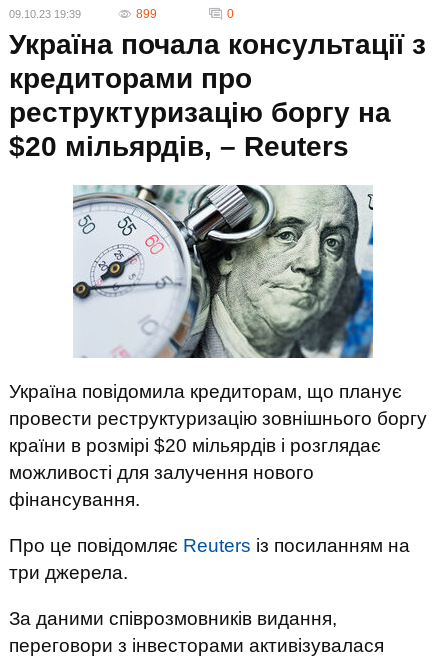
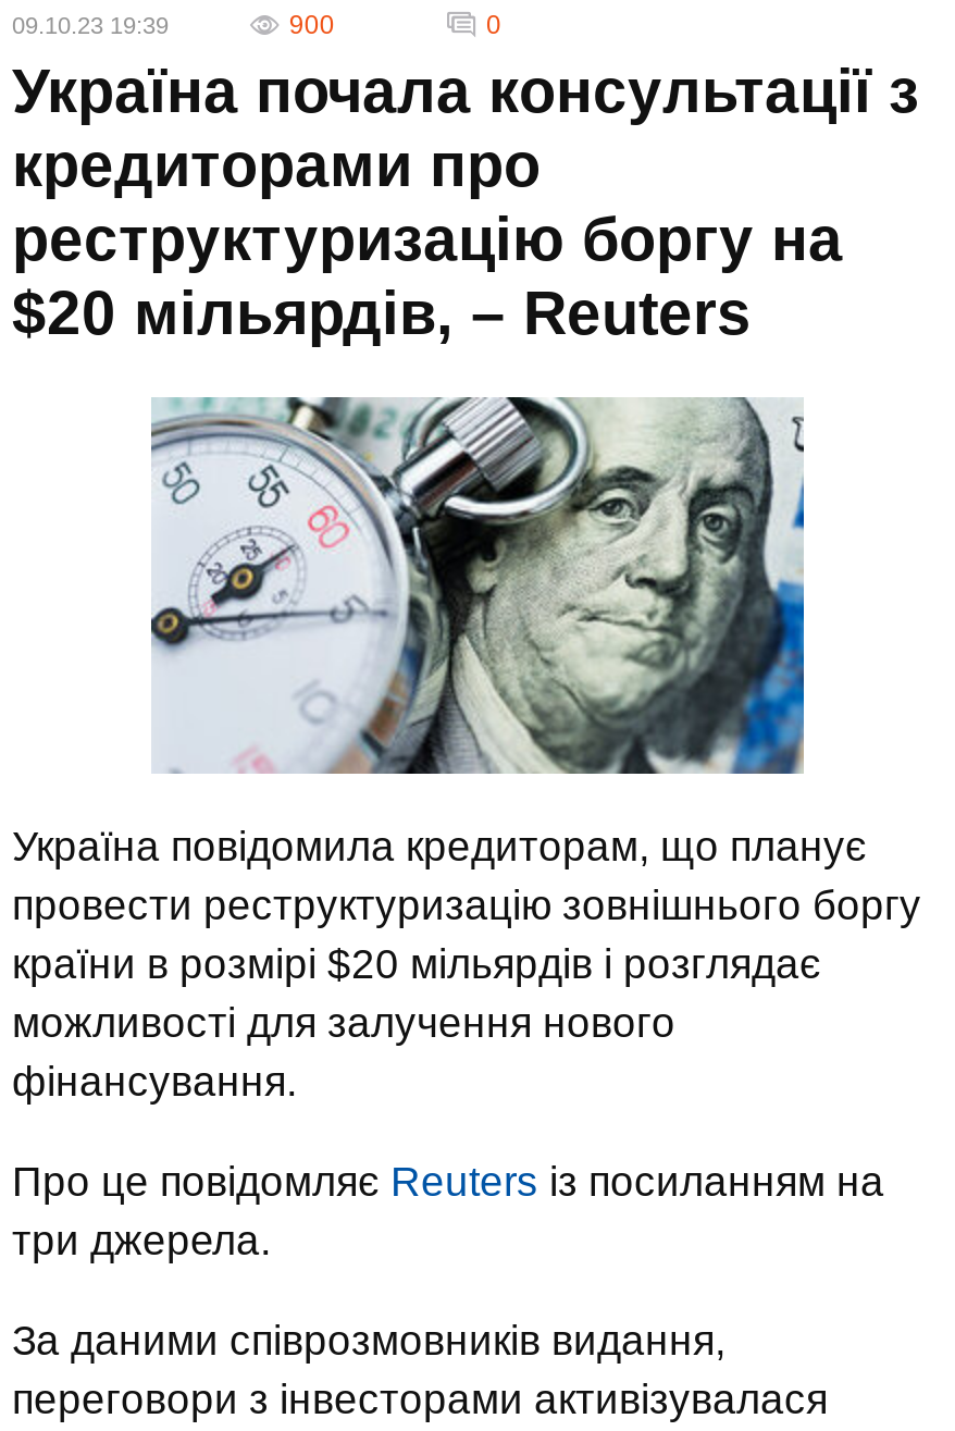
[136,7,157,21] 899 -> [289,9,335,40] 900

